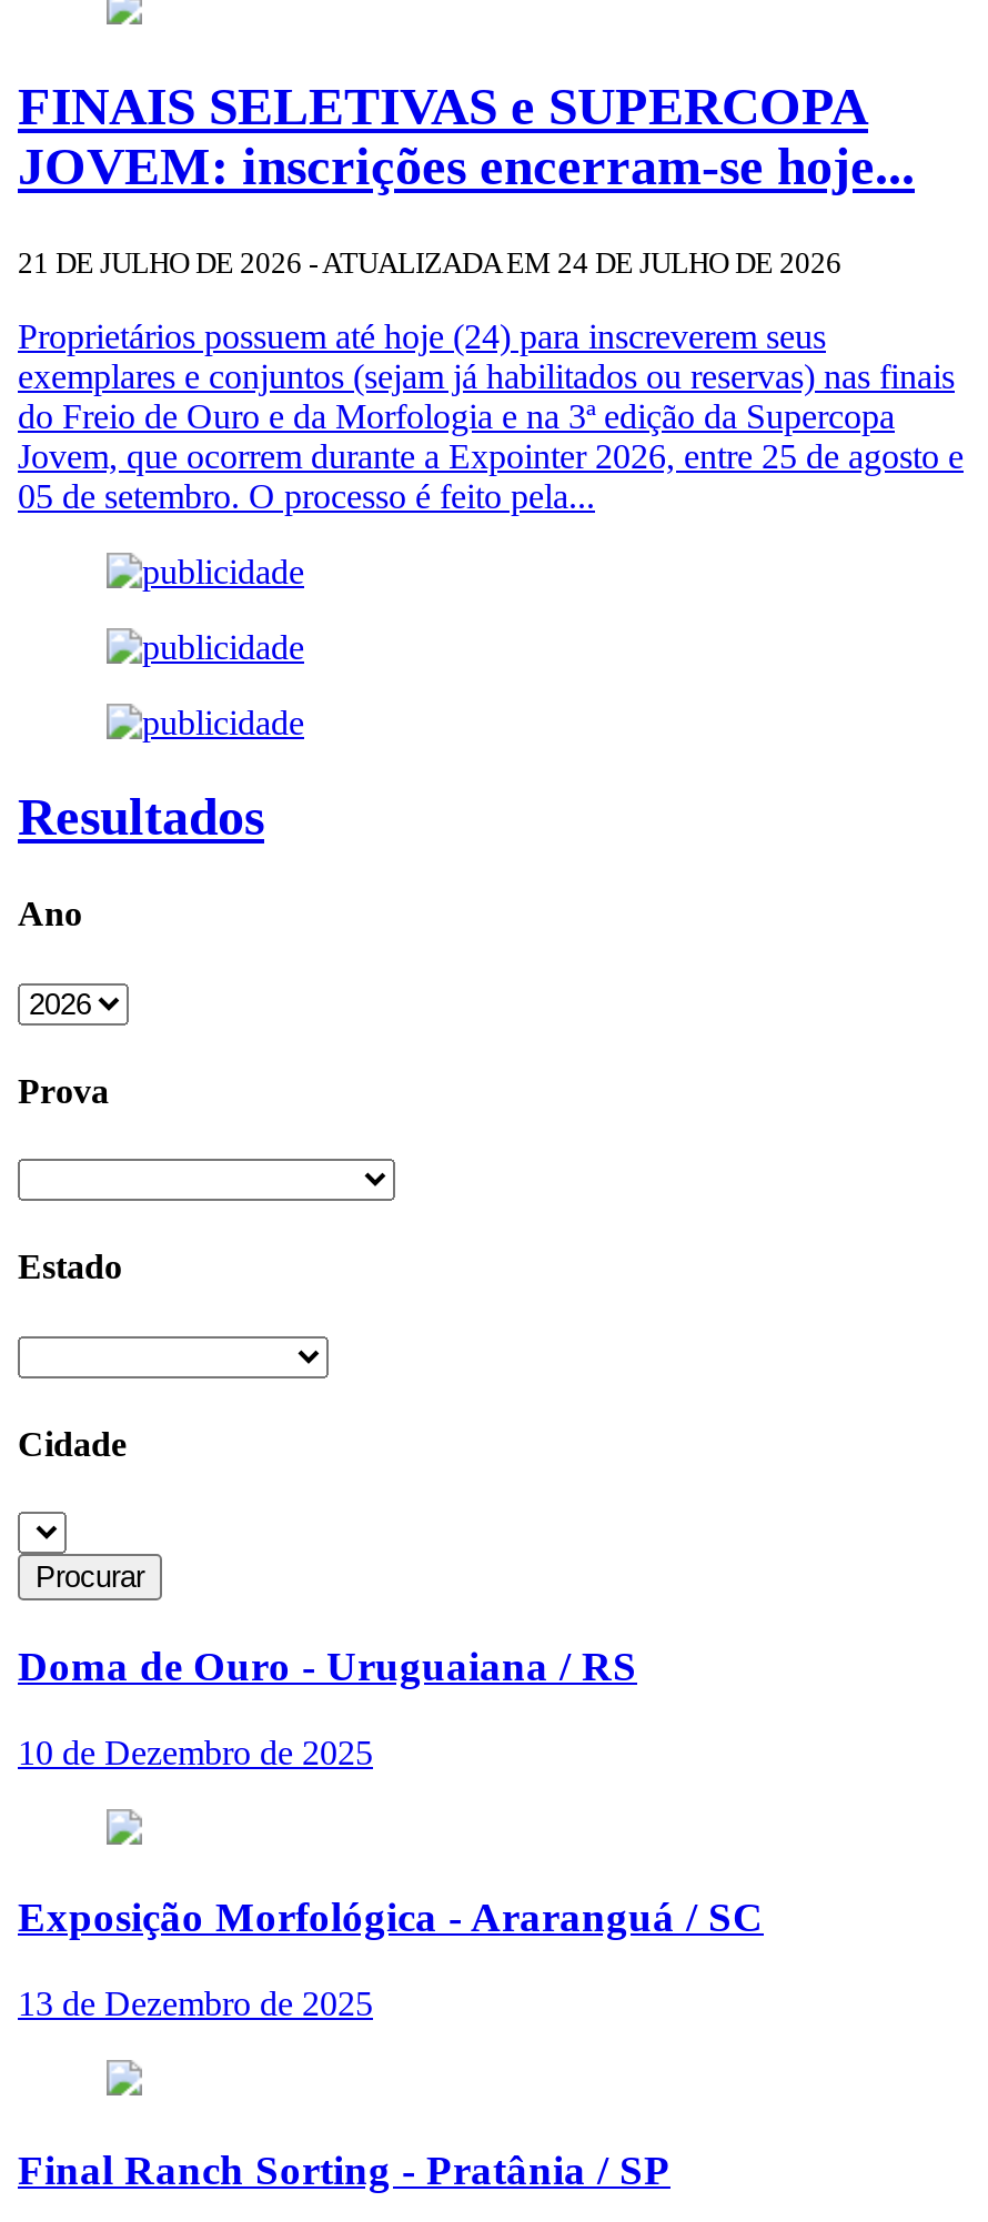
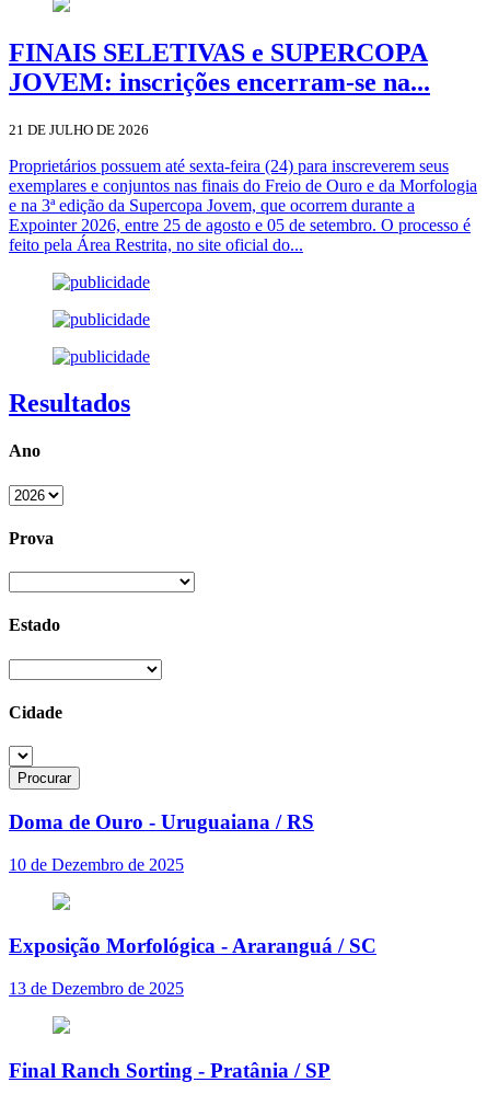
[18,138,915,196] JOVEM: inscrições encerram-se hoje... -> [9,68,430,97] JOVEM: inscrições encerram-se na...
[18,247,841,280] 21 DE JULHO DE 2026 - ATUALIZADA EM 24 DE JULHO DE 2026 -> [9,122,149,138] 21 DE JULHO DE 2026
[18,318,964,515] Proprietários possuem até hoje (24) para inscreverem seus | exemplares e conjuntos (sejam já habilitados ou reservas) nas finais | do Freio de Ouro e da Morfologia e na 3ª edição da Supercopa | Jovem, que ocorrem durante a Expointer 2026, entre 25 de agosto e | 05 de setembro. O processo é feito pela... -> [9,157,477,254] Proprietários possuem até sexta-feira (24) para inscreverem seus | exemplares e conjuntos nas finais do Freio de Ouro e da Morfologia | e na 3ª edição da Supercopa Jovem, que ocorrem durante a | Expointer 2026, entre 25 de agosto e 05 de setembro. O processo é | feito pela Área Restrita, no site oficial do...

